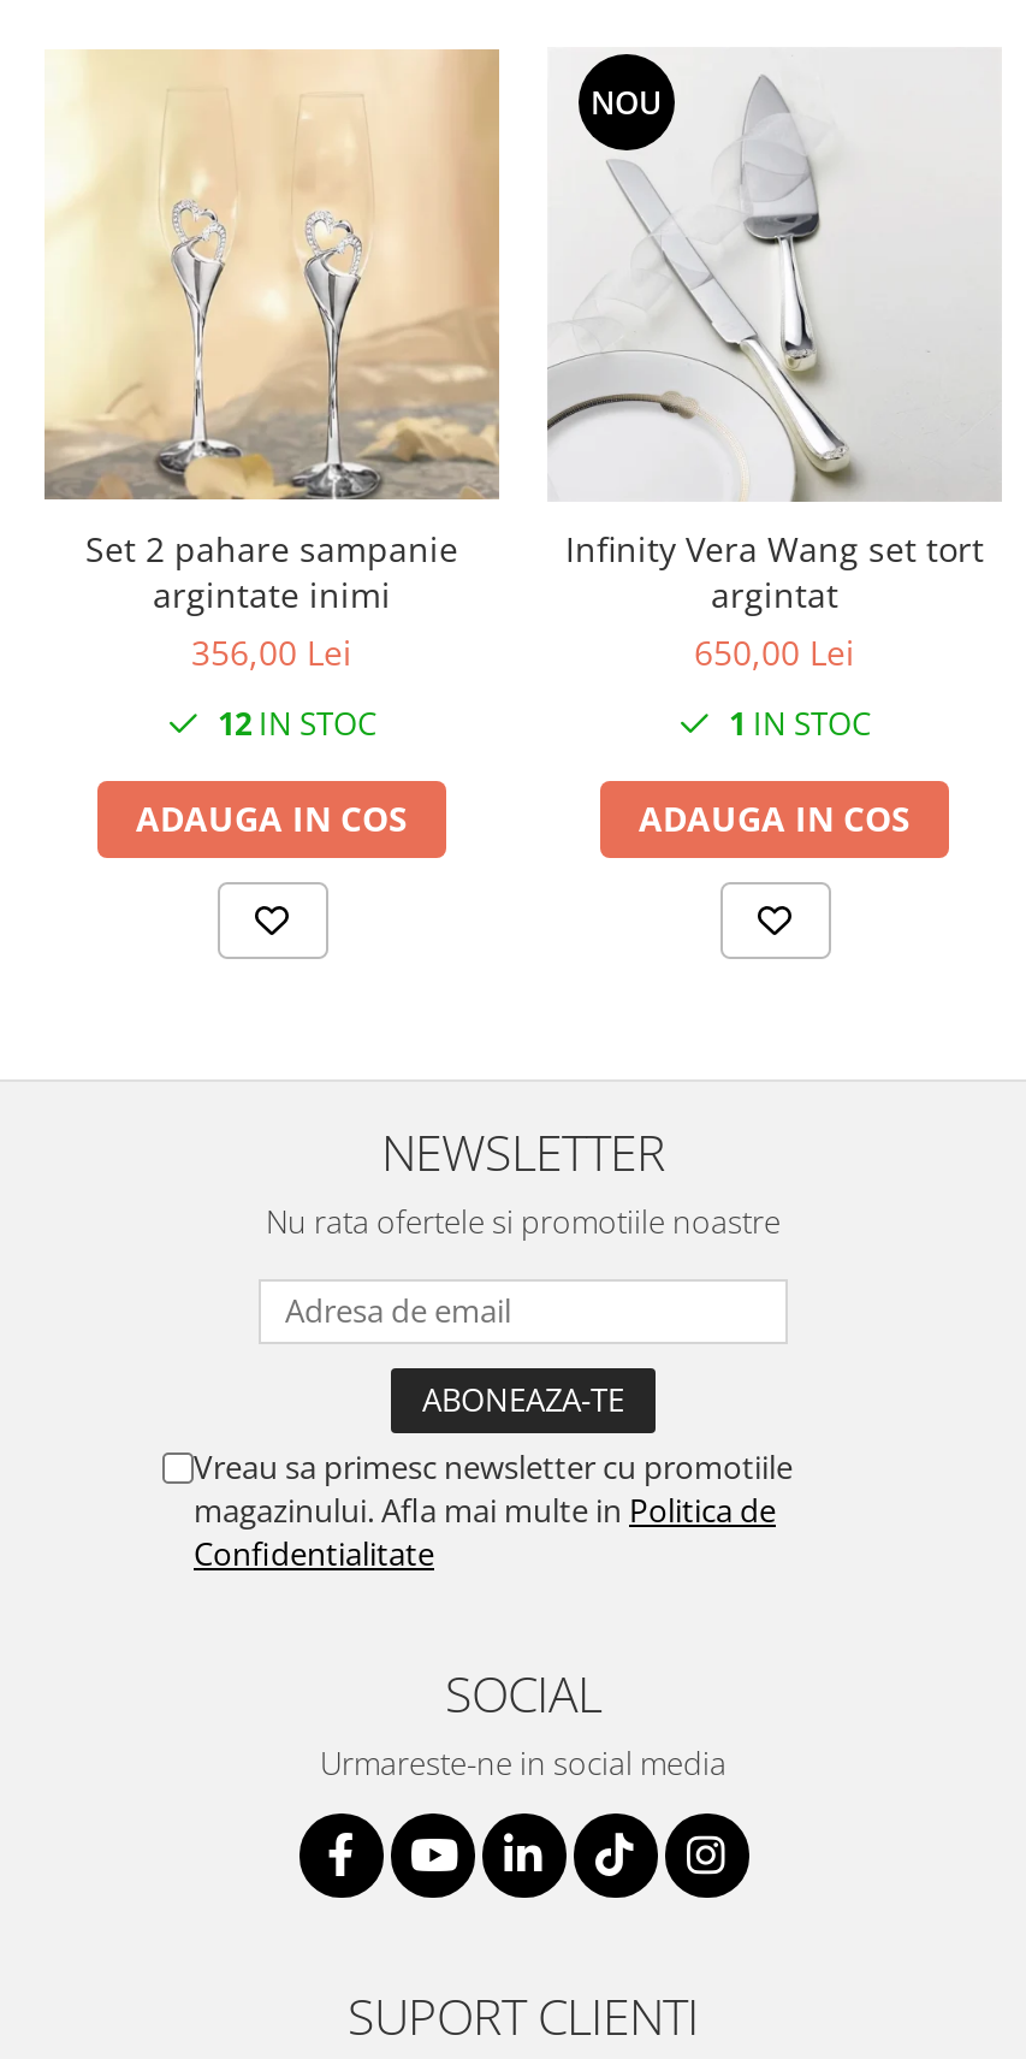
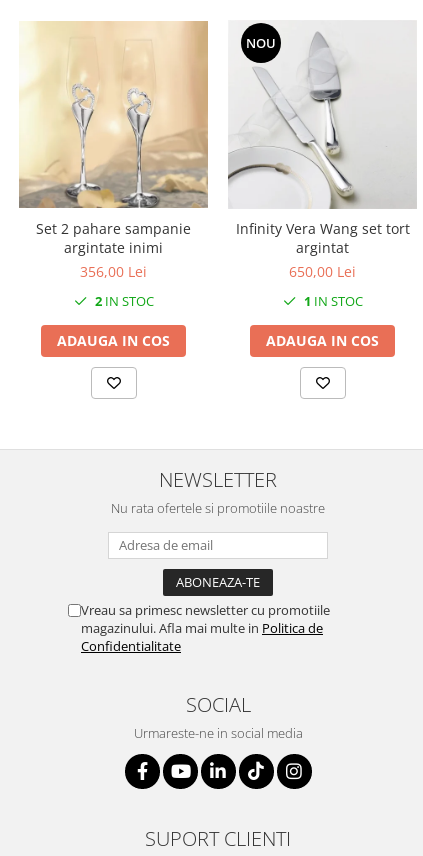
[218,701,376,744] 12 IN STOC -> [94,292,153,310] 2 IN STOC

